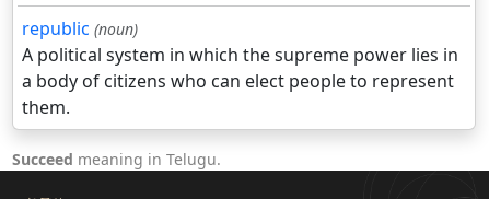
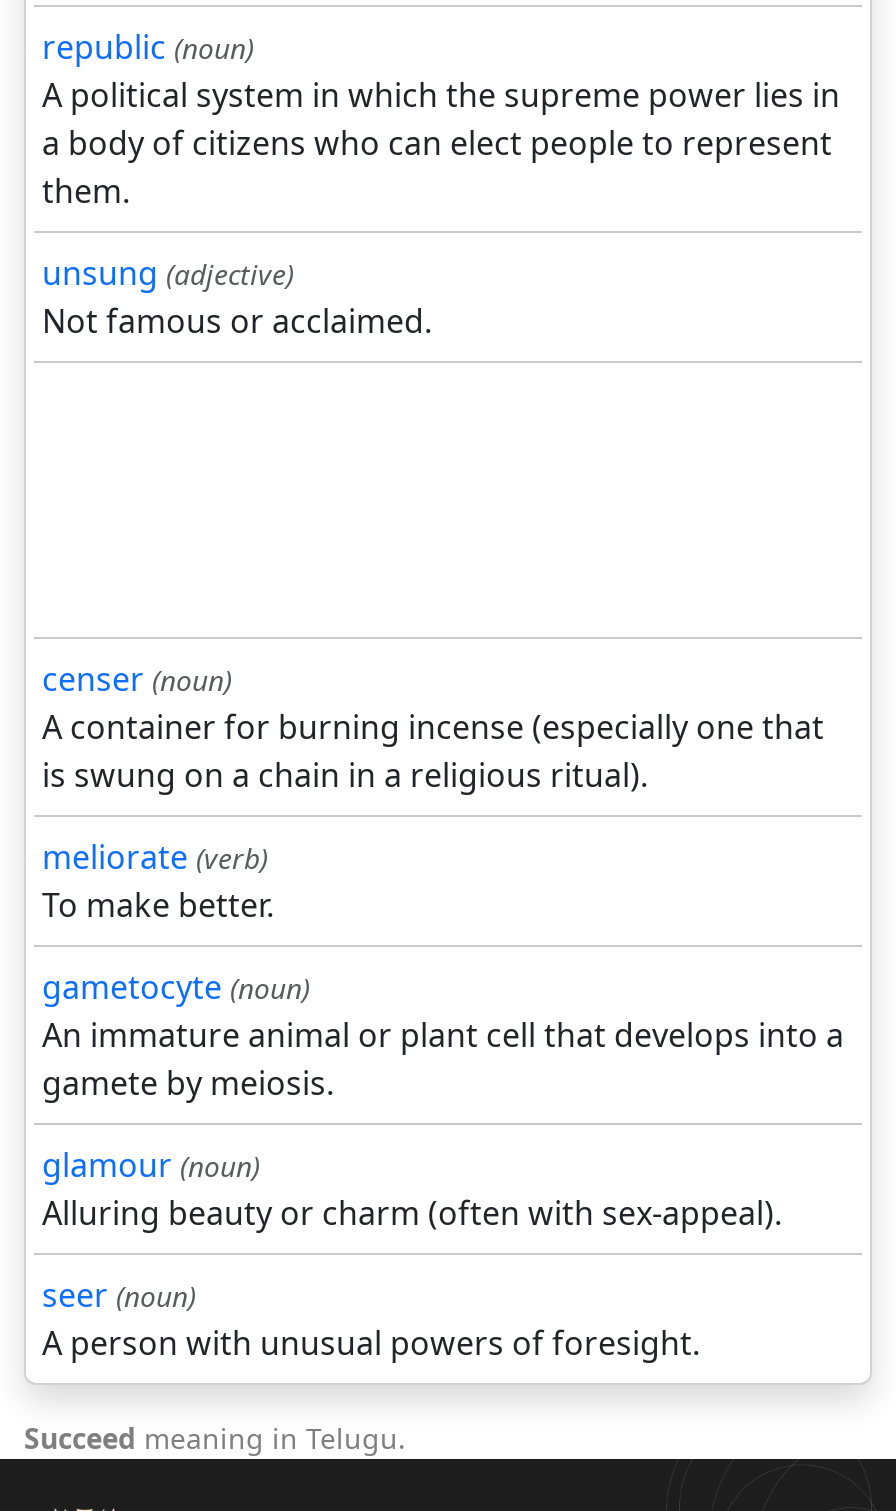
none -> [42,250,432,342] unsung (adjective) | Not famous or acclaimed.
none -> [42,656,844,1364] censer (noun) | A container for burning incense (especially one that | is swung on a chain in a religious ritual). | meliorate (verb) | To make better. | gametocyte (noun) | An immature animal or plant cell that develops into a | gamete by meiosis. | glamour (noun) | Alluring beauty or charm (often with sex-appeal). | seer (noun) | A person with unusual powers of foresight.

